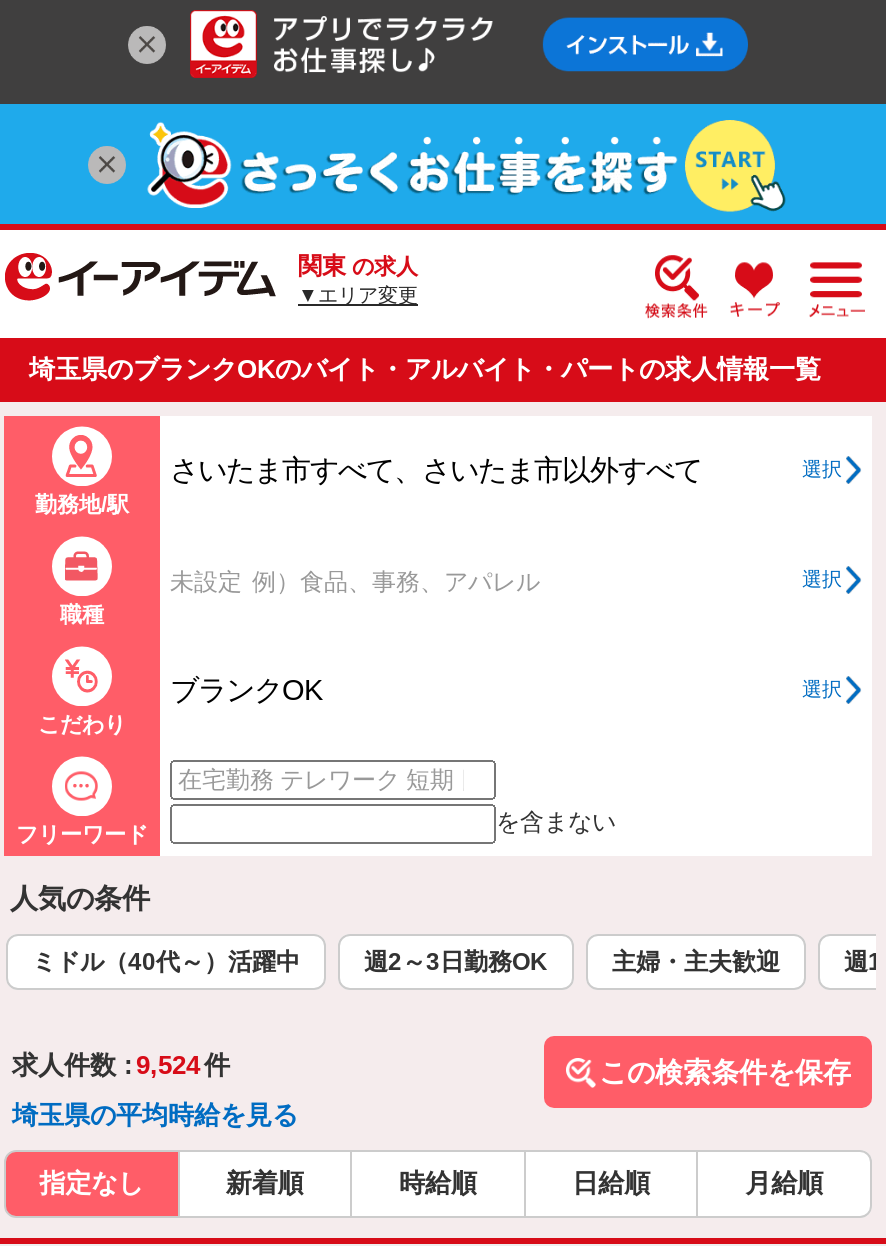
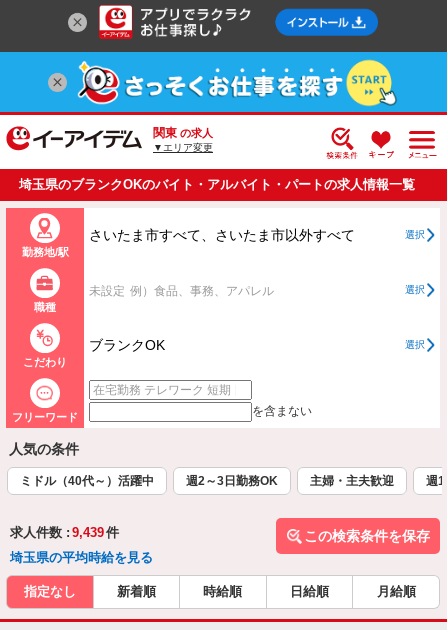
[12,1050,230,1080] 求人件数 : 9,524 件 -> [10,525,119,540] 求人件数 : 9,439 件

